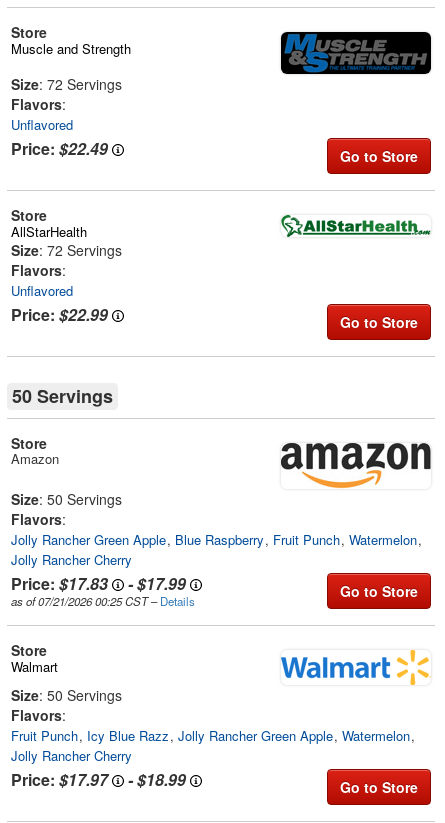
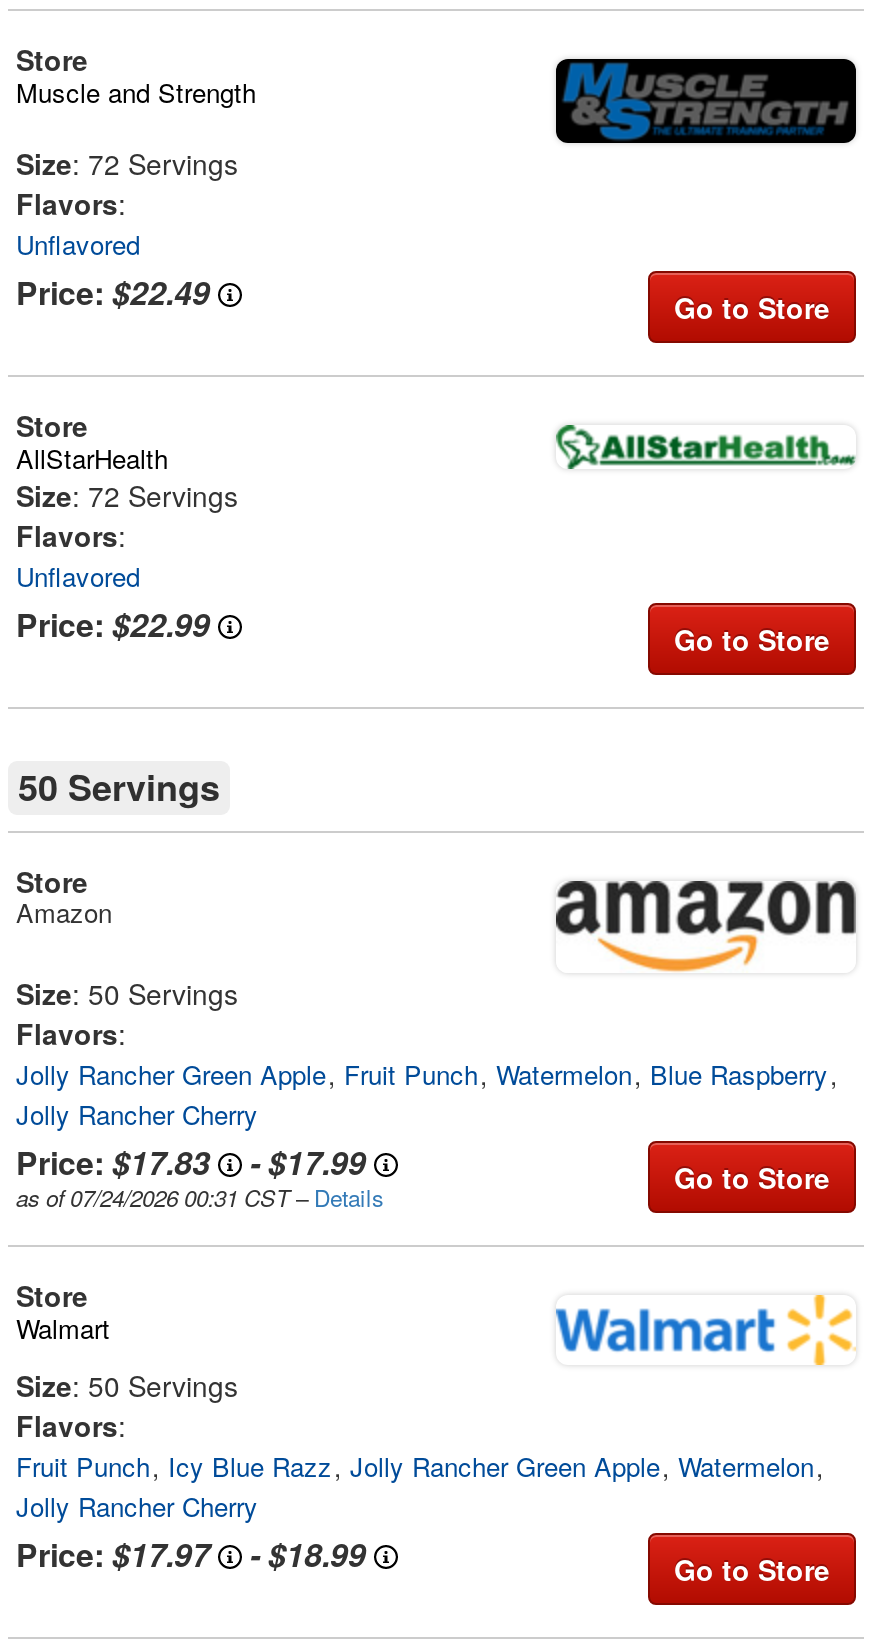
[11,530,417,549] Jolly Rancher Green Apple Blue Raspberry Fruit Punch Watermelon -> [16,1056,828,1094] Jolly Rancher Green Apple Fruit Punch Watermelon Blue Raspberry
[11,593,195,609] as of 07/21/2026 00:25 CST– Details -> [16,1182,384,1214] as of 07/24/2026 00:31 CST– Details

